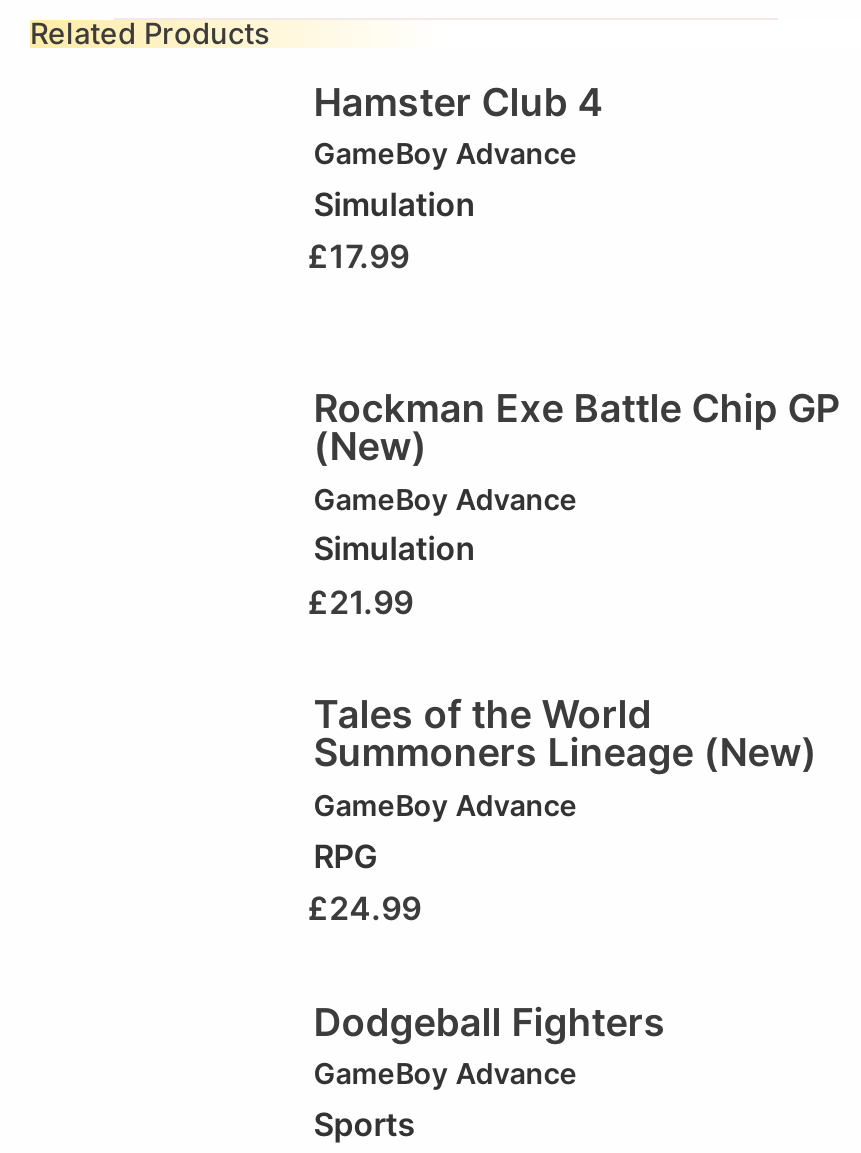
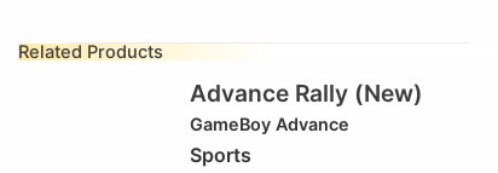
[307,77,840,1046] Hamster Club 4 | GameBoy Advance | Simulation | £17.99 | Rockman Exe Battle Chip GP | (New) | GameBoy Advance | Simulation | £21.99 | Tales of the World | Summoners Lineage (New) | GameBoy Advance | RPG | £24.99 | Dodgeball Fighters -> [190,78,423,107] Advance Rally (New)

